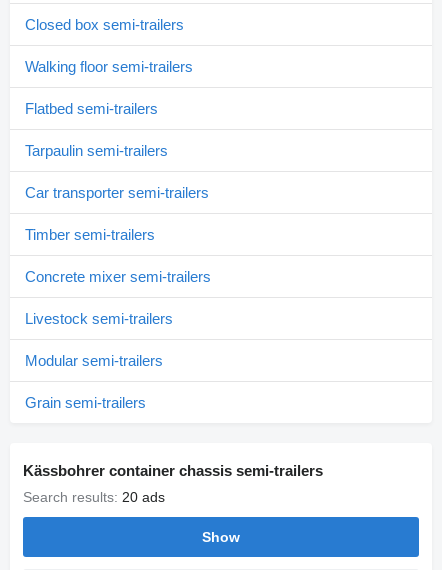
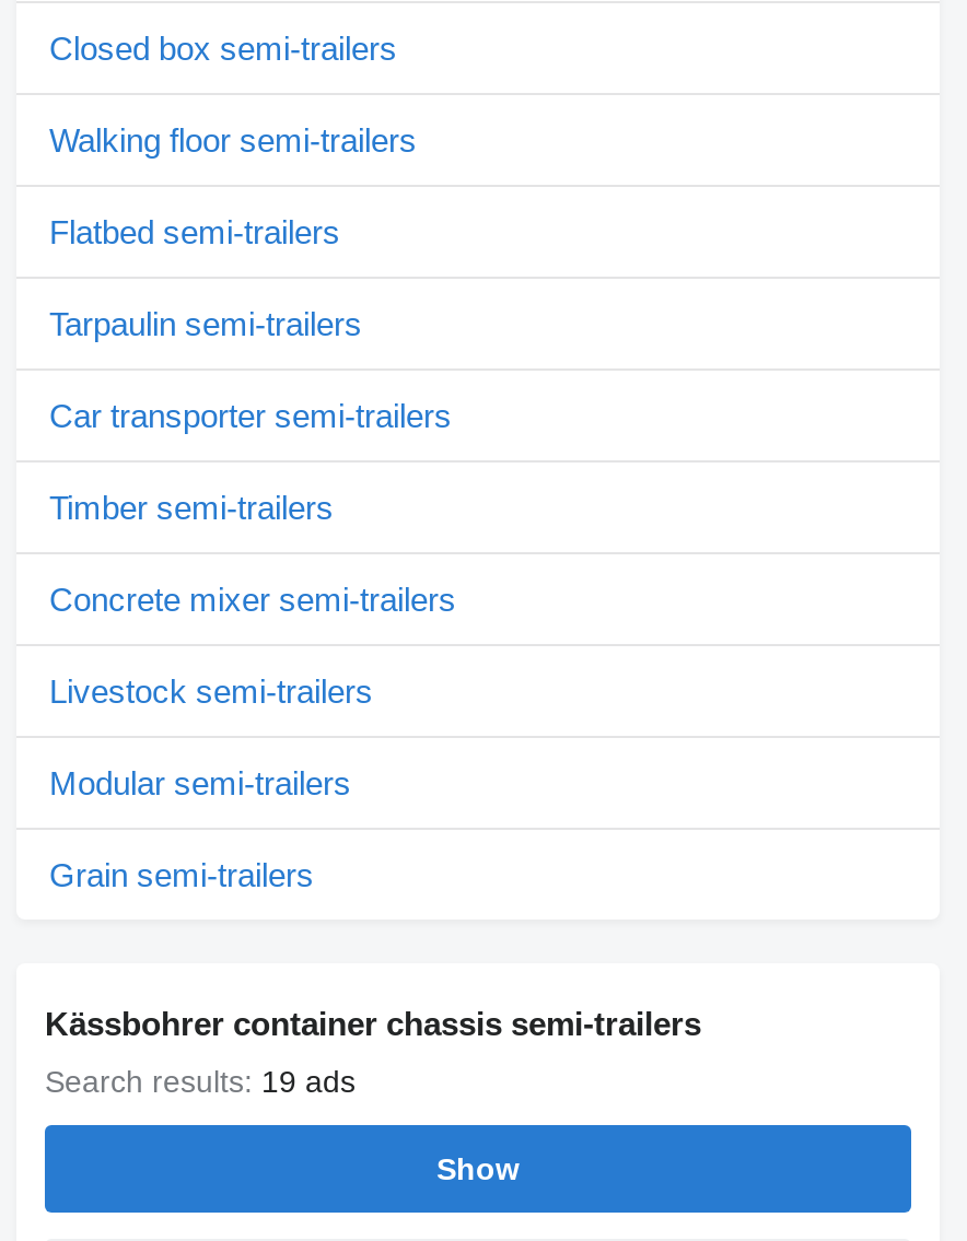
[23,489,165,505] Search results: 20 ads -> [45,1064,356,1099] Search results: 19 ads

